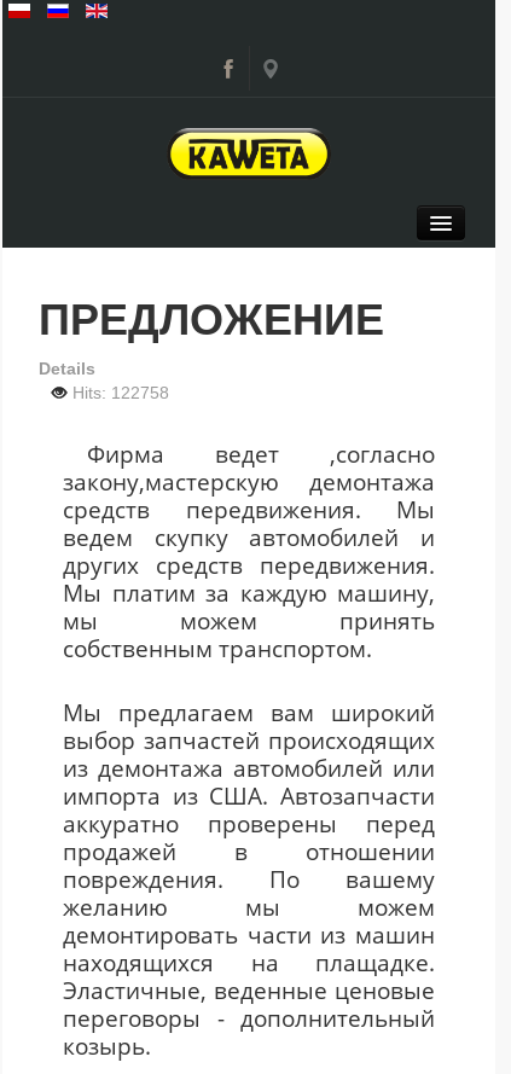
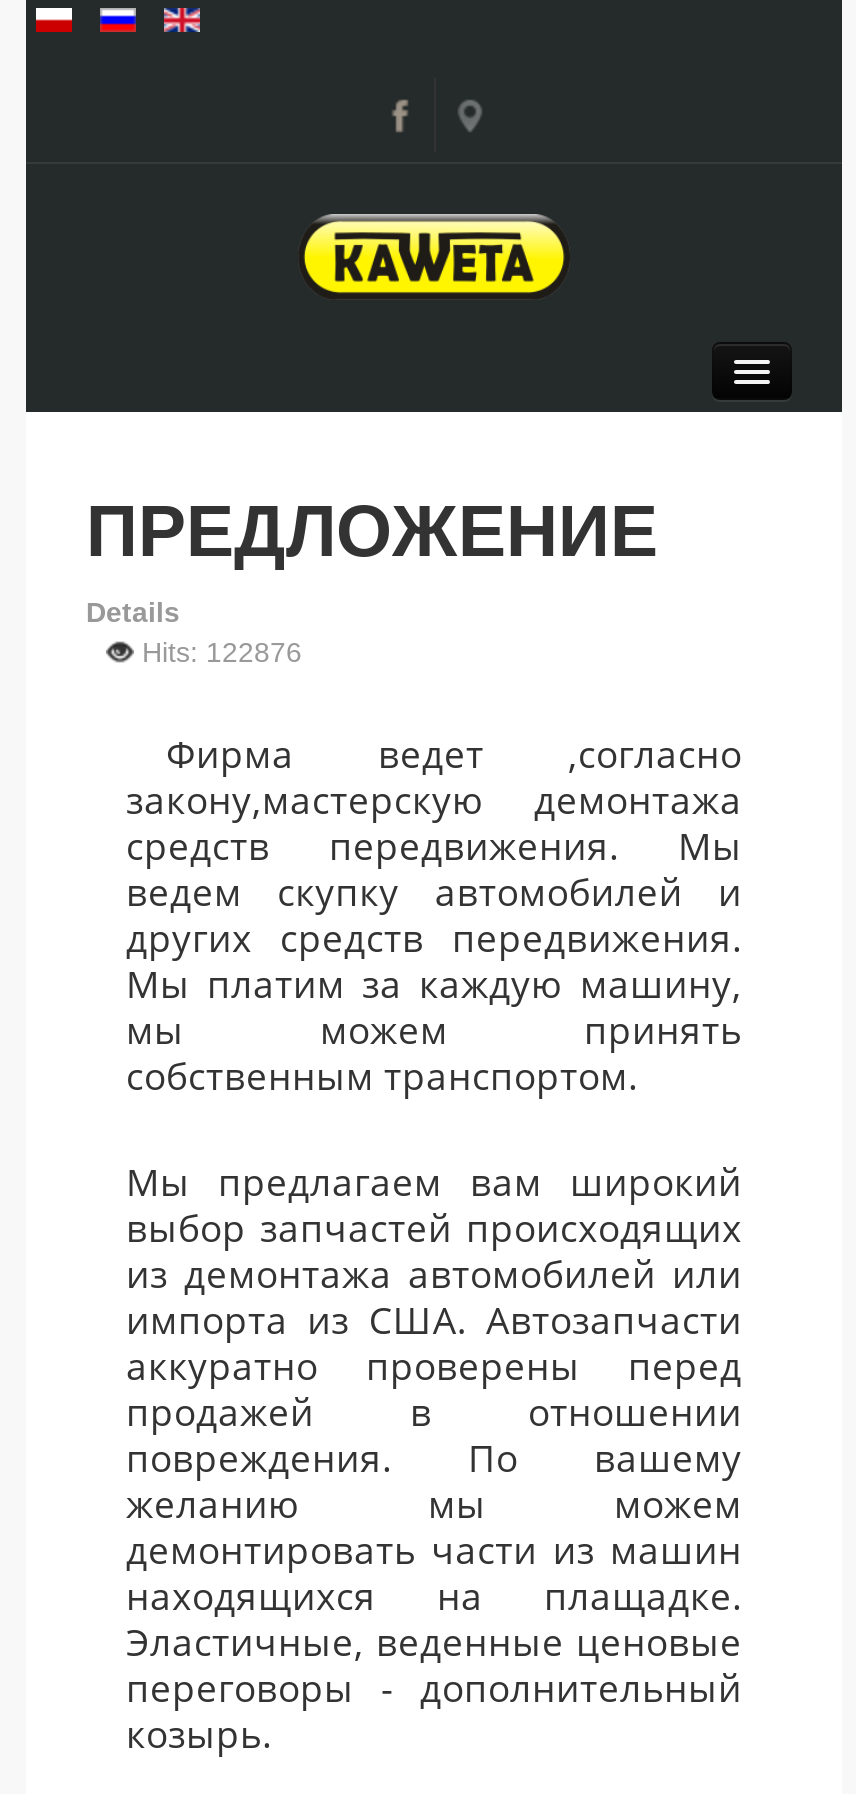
[72,383,169,402] Hits: 122758 -> [142,636,302,668] Hits: 122876

